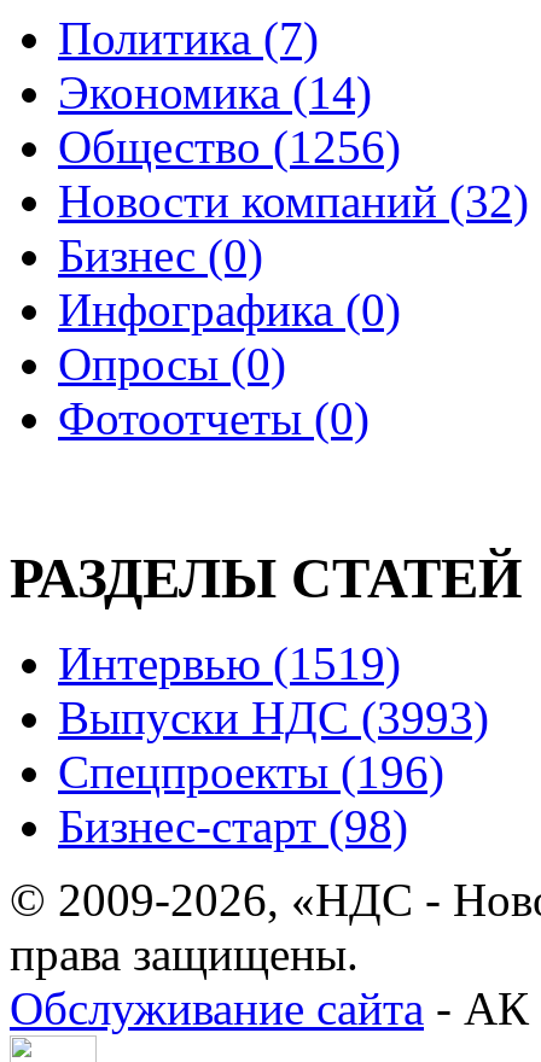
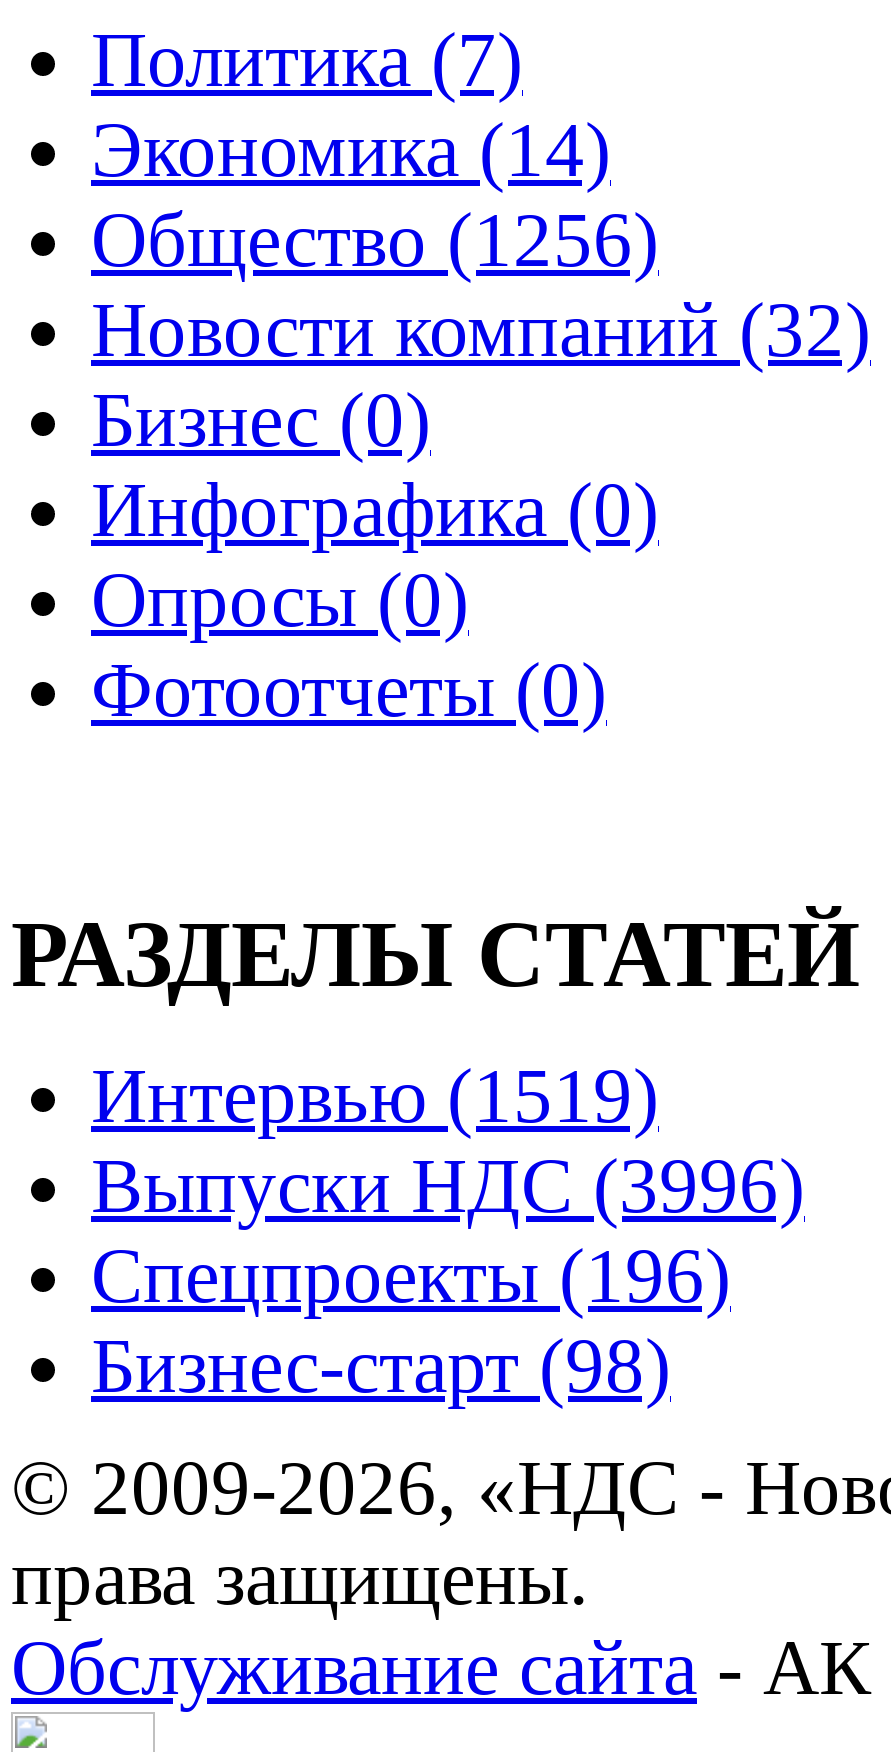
[58,692,489,744] Выпуски НДС (3993) -> [91,1142,805,1228] Выпуски НДС (3996)

